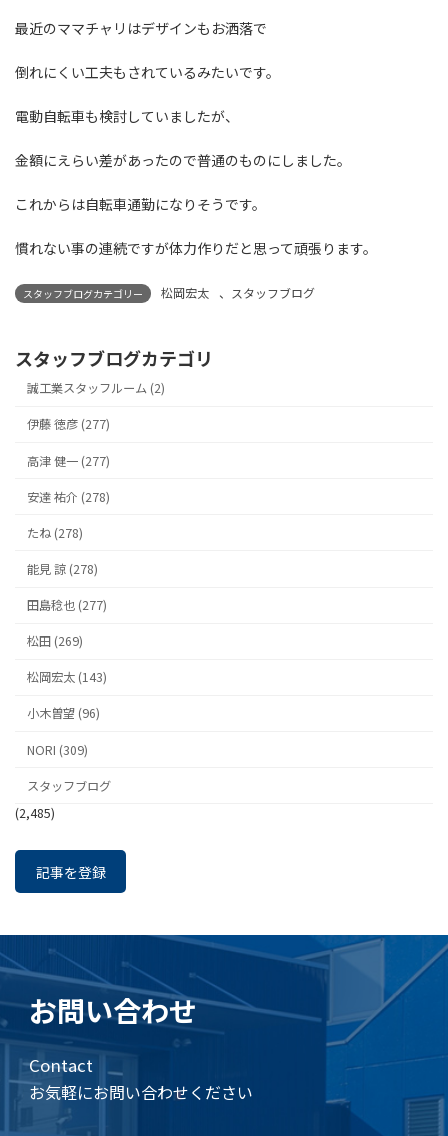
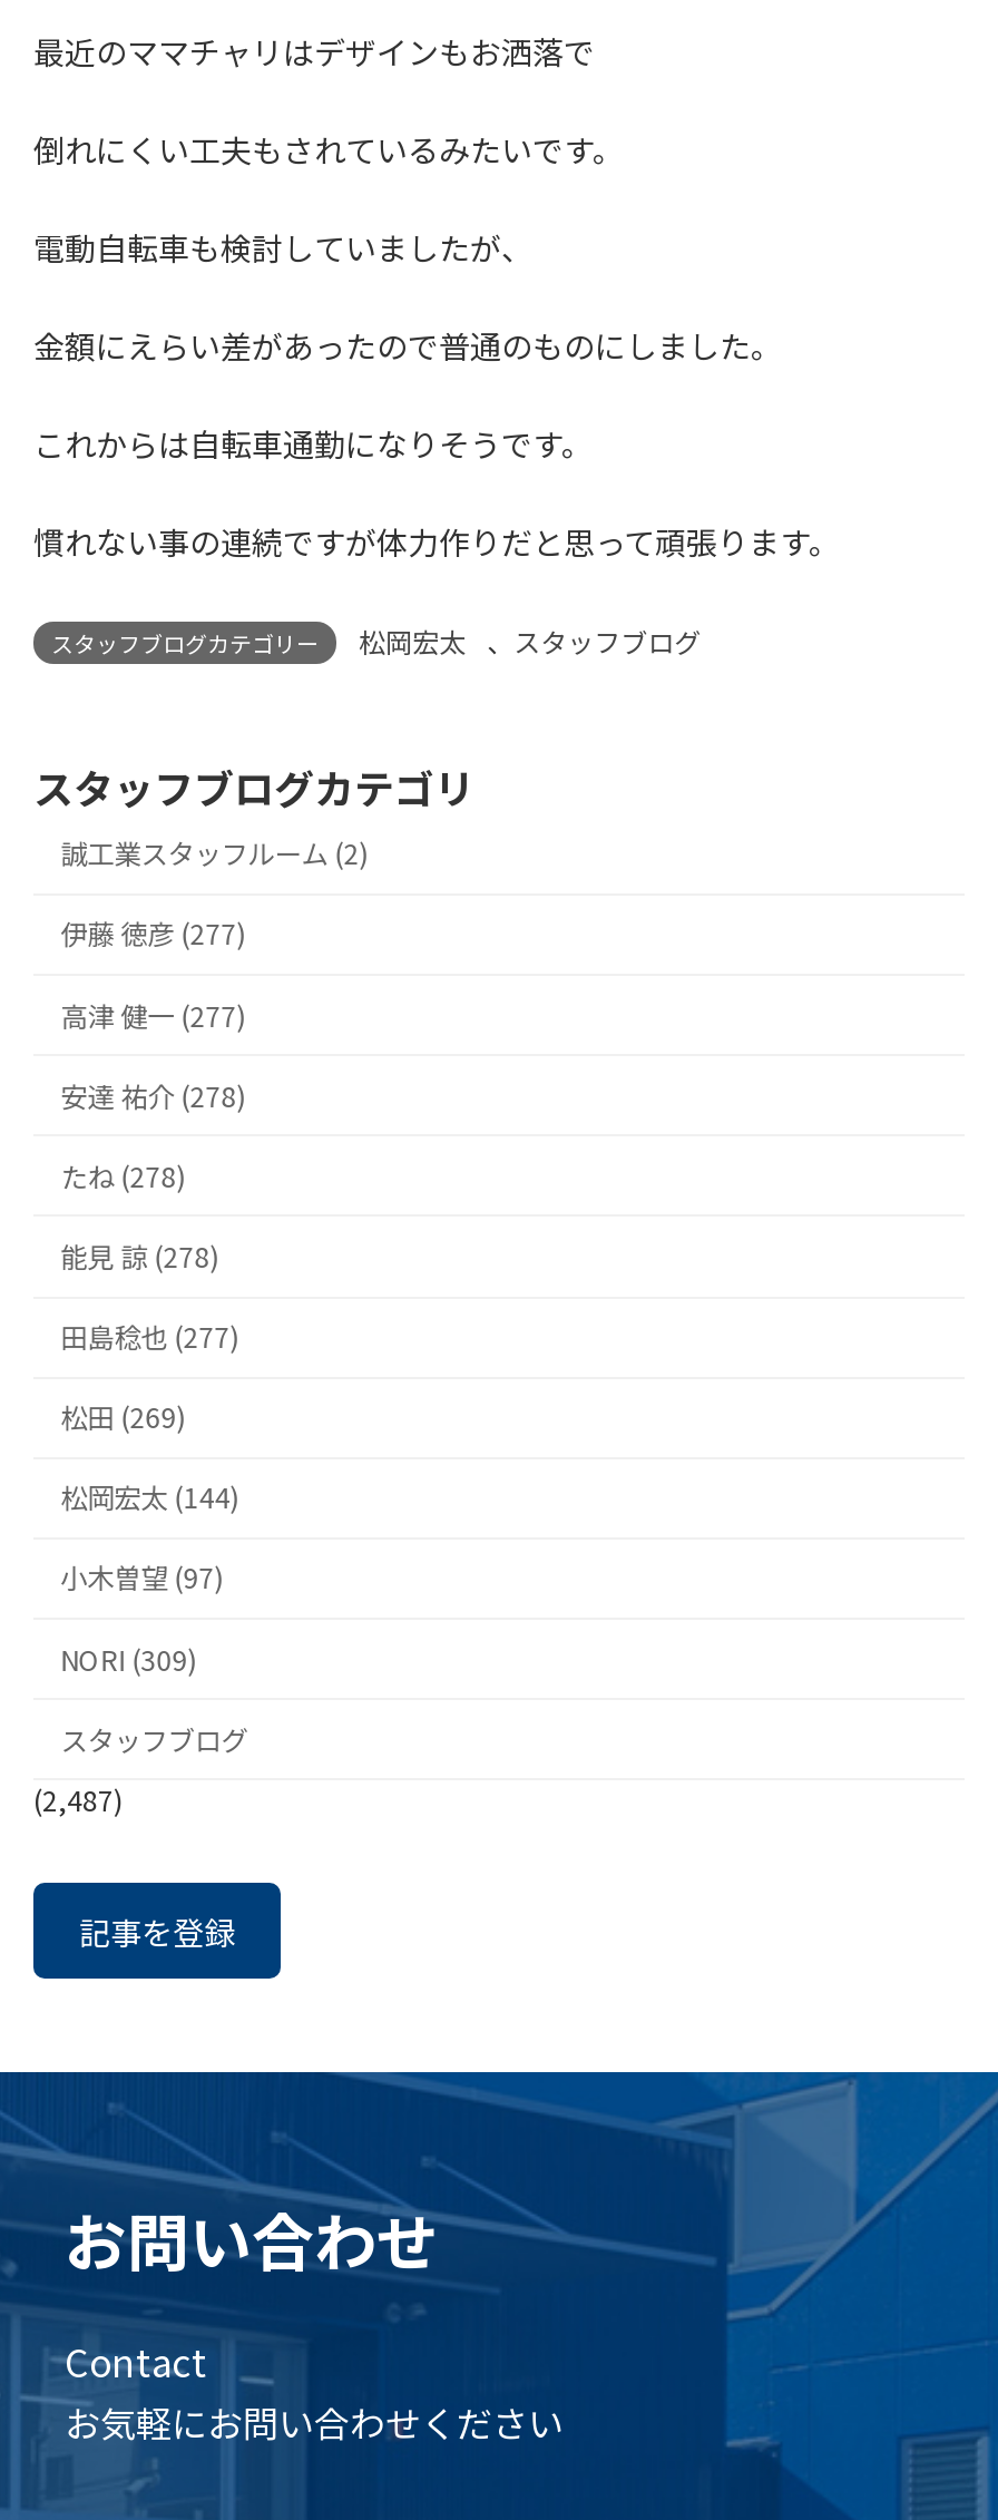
[27,668,107,686] 松岡宏太 (143) -> [61,1478,239,1518] 松岡宏太 (144)
[27,704,100,722] 小木曽望 (96) -> [61,1559,223,1599] 小木曽望 (97)
[15,804,55,822] (2,485) -> [33,1781,123,1821] (2,487)

